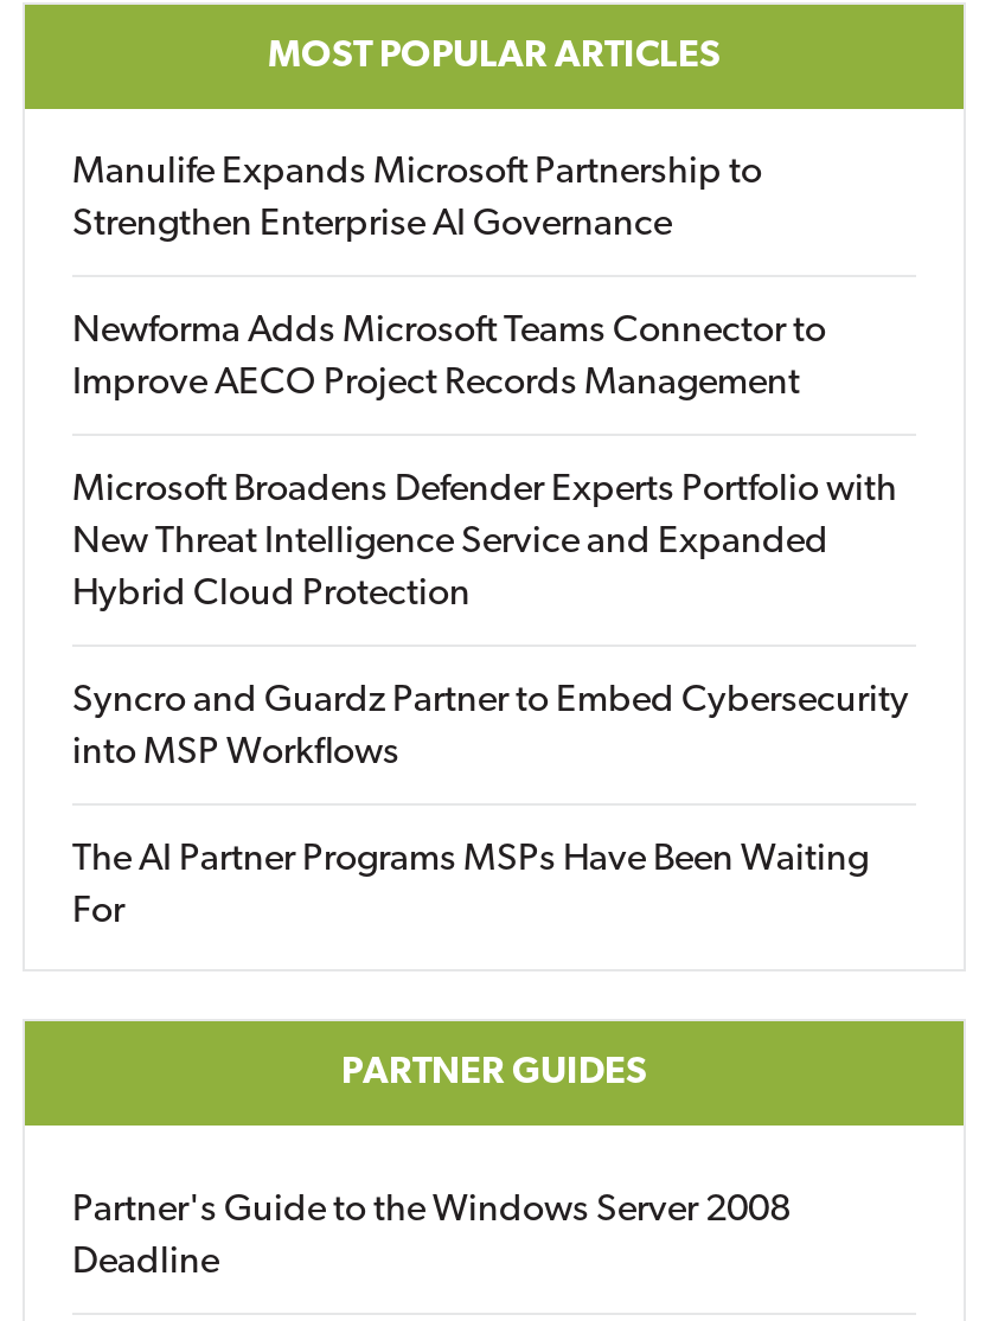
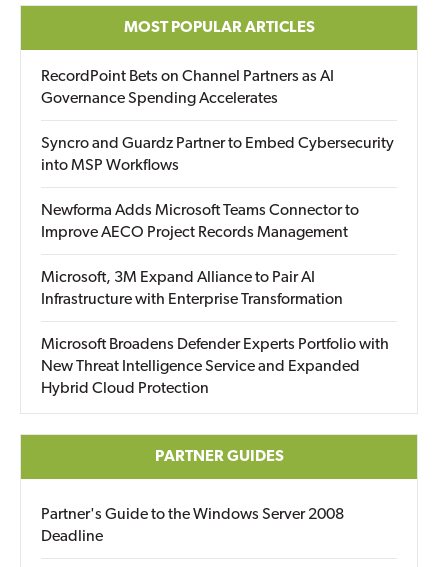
[72,154,762,244] Manulife Expands Microsoft Partnership to | Strengthen Enterprise AI Governance -> [41,69,334,107] RecordPoint Bets on Channel Partners as AI | Governance Spending Accelerates
moved [72,313,826,403] -> [41,203,359,241]: Newforma Adds Microsoft Teams Connector to | Improve AECO Project Records Management
none -> [41,270,343,308] Microsoft, 3M Expand Alliance to Pair AI | Infrastructure with Enterprise Transformation
moved [72,472,897,614] -> [41,337,389,397]: Microsoft Broadens Defender Experts Portfolio with | New Threat Intelligence Service and Expanded | Hybrid Cloud Protection
moved [72,682,909,772] -> [41,136,394,174]: Syncro and Guardz Partner to Embed Cybersecurity | into MSP Workflows
[72,841,869,931] The AI Partner Programs MSPs Have Been Waiting | For -> none

